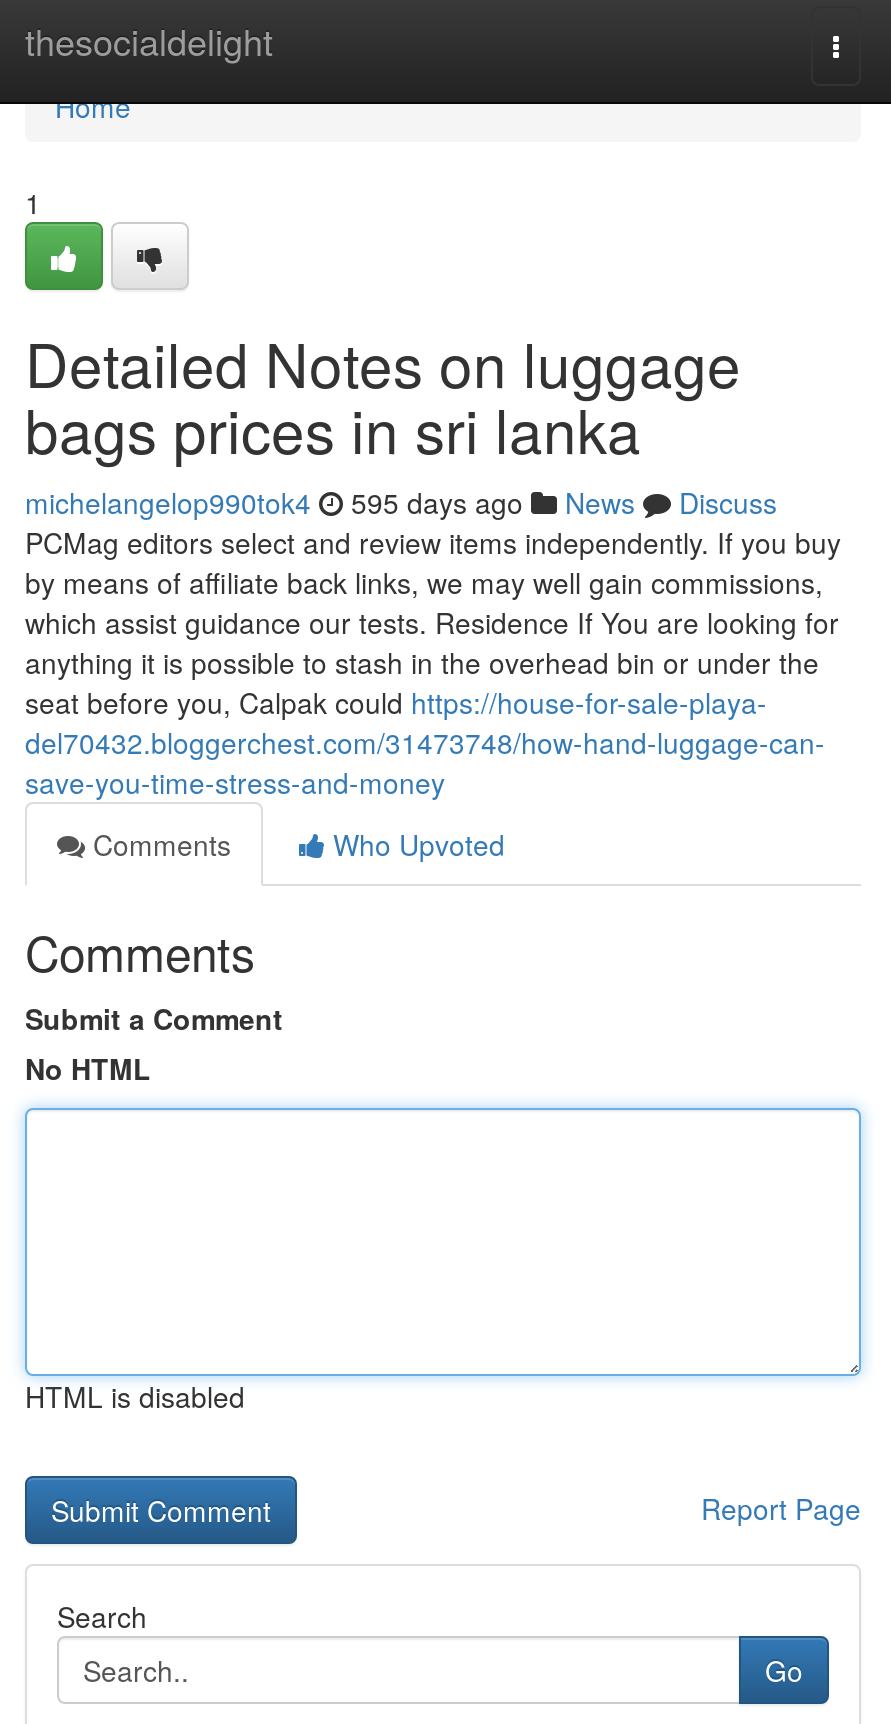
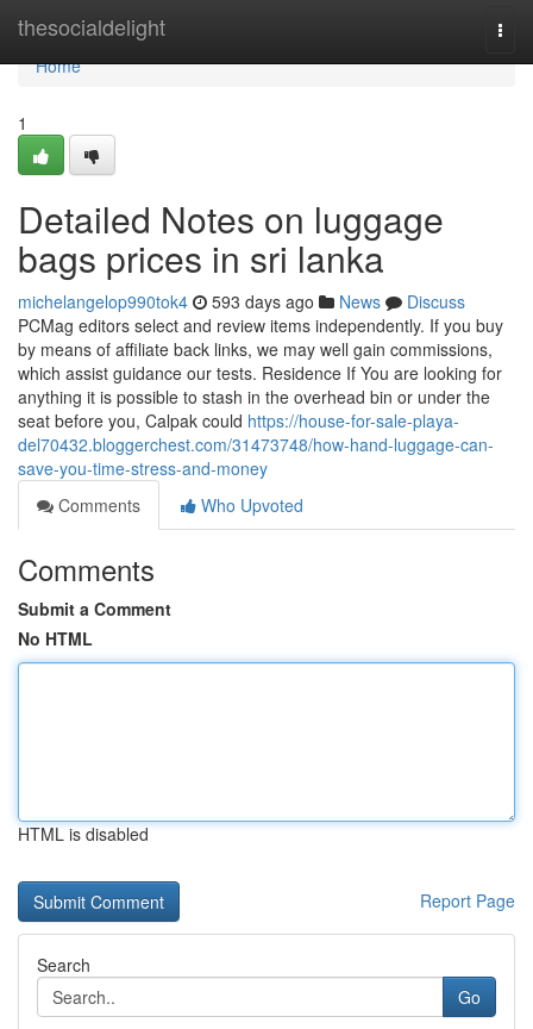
[25,482,777,522] michelangelop990tok4 595 days ago News Discuss -> [18,289,465,313] michelangelop990tok4 593 days ago News Discuss

